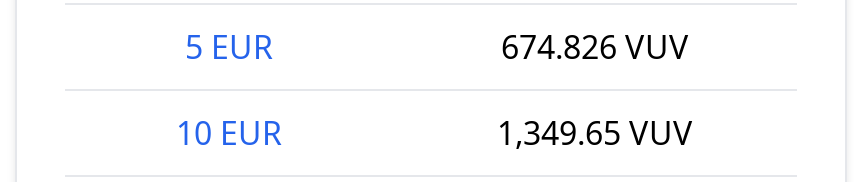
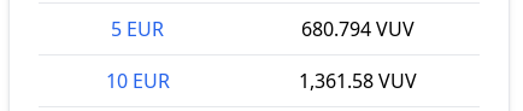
[501,25,689,69] 674.826 VUV -> [301,16,415,42] 680.794 VUV
[497,111,693,155] 1,349.65 VUV -> [299,68,417,94] 1,361.58 VUV

